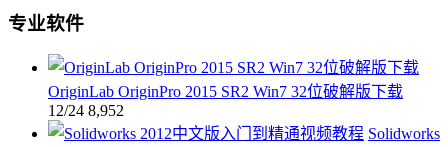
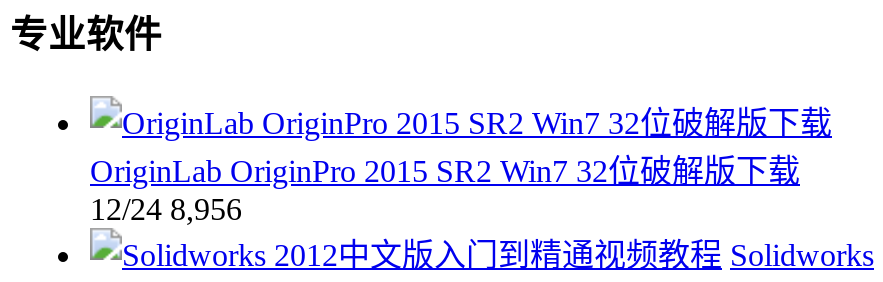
[48,102,124,119] 12/24 8,952 -> [90,192,242,226] 12/24 8,956

